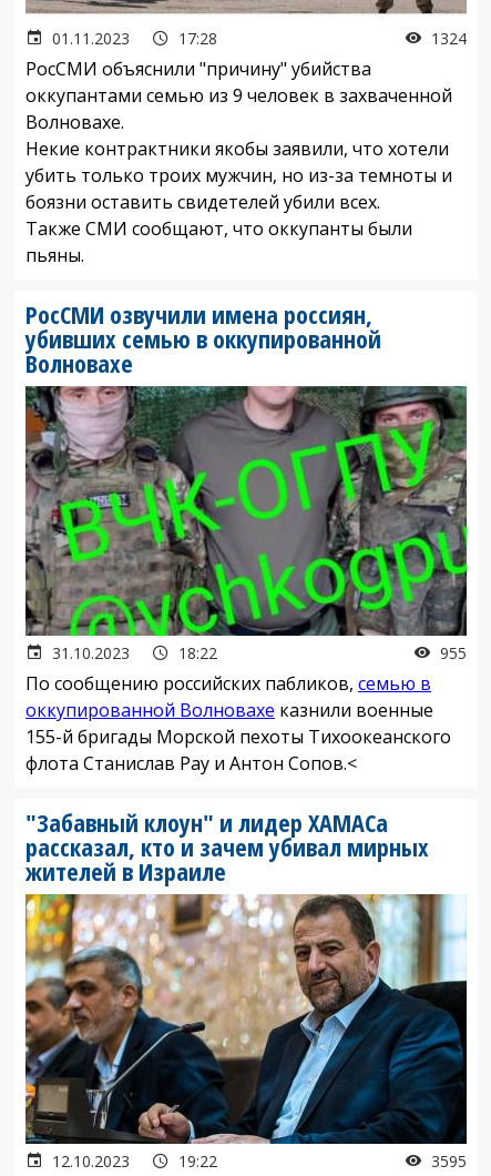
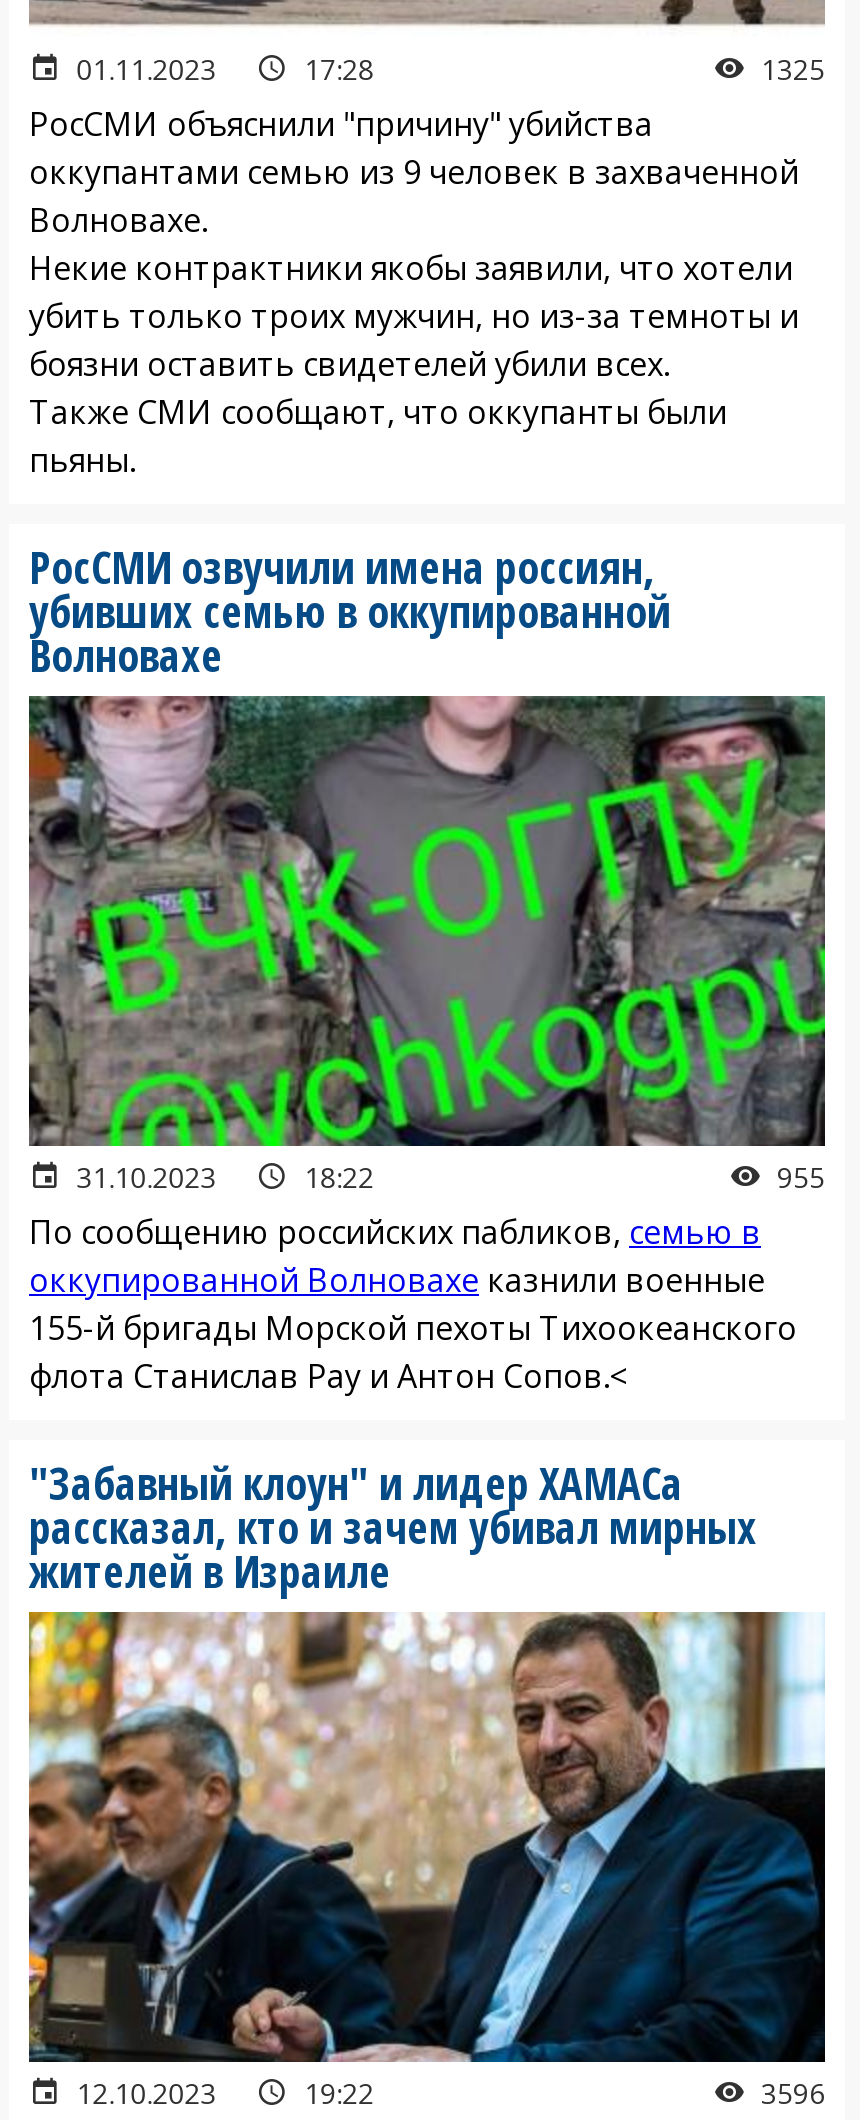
[431,28,467,49] 1324 -> [761,51,825,89] 1325
[431,1151,467,1172] 3595 -> [761,2074,825,2112] 3596

